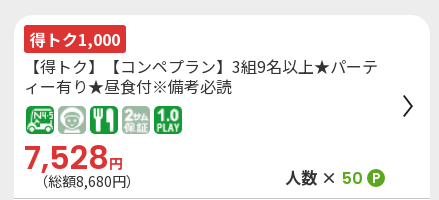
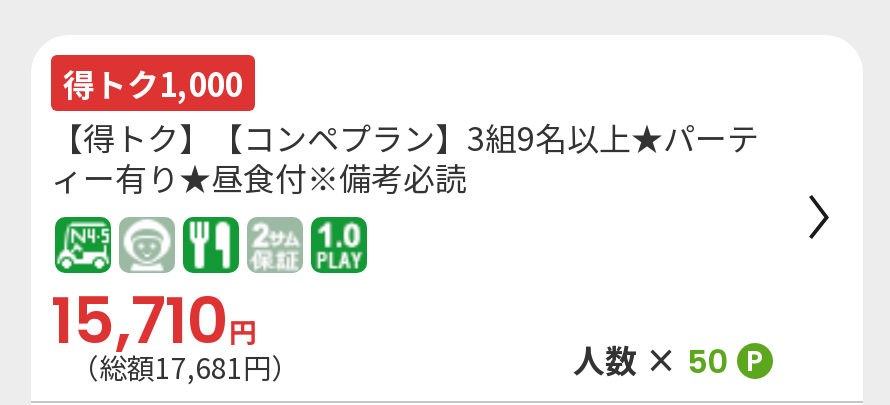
[24,135,123,180] 7,528円 -> [51,274,257,364] 15,710円
[34,171,140,191] （総額8,680円） -> [71,346,299,386] （総額17,681円）

